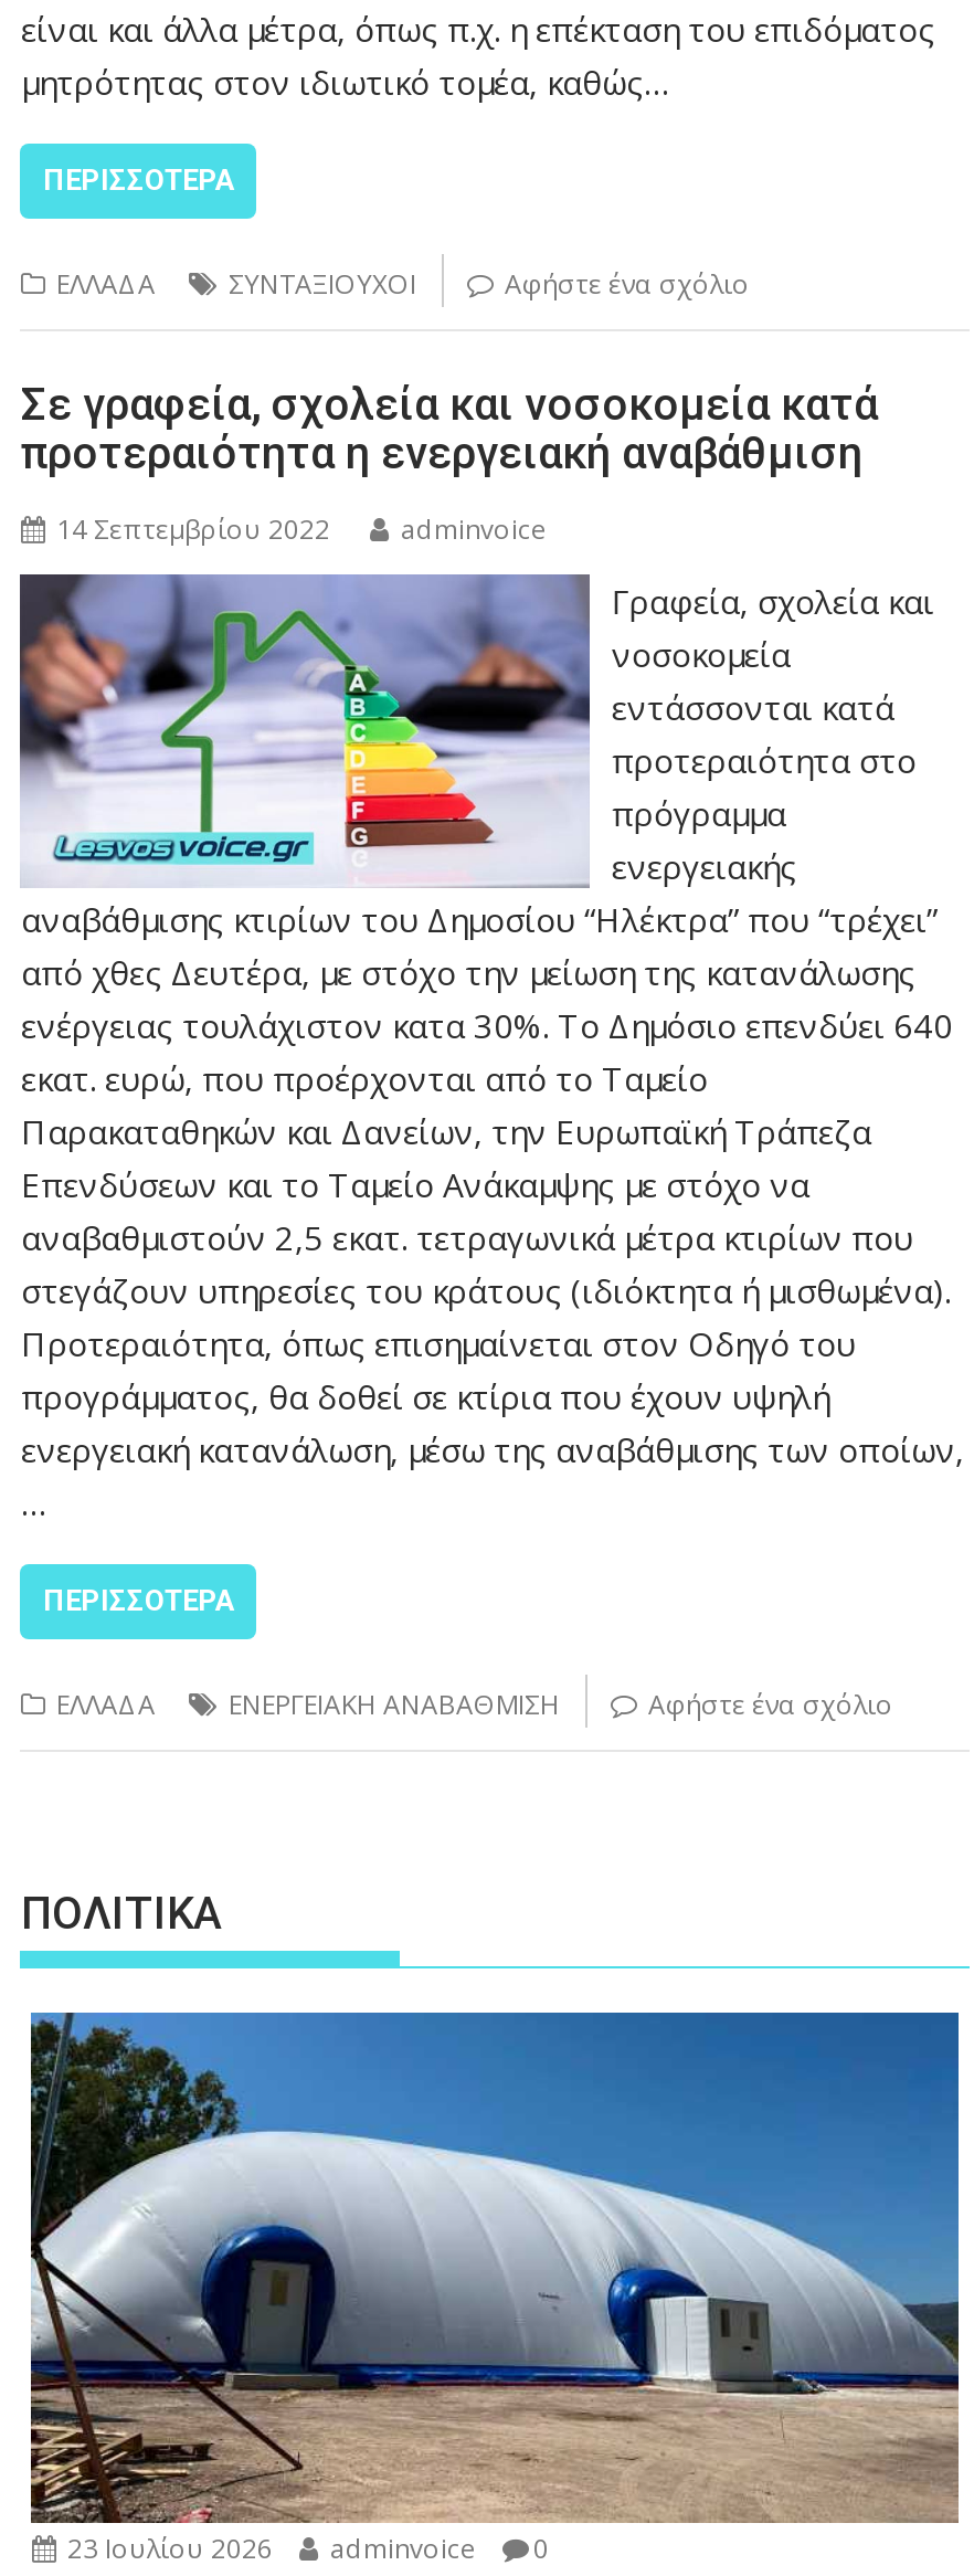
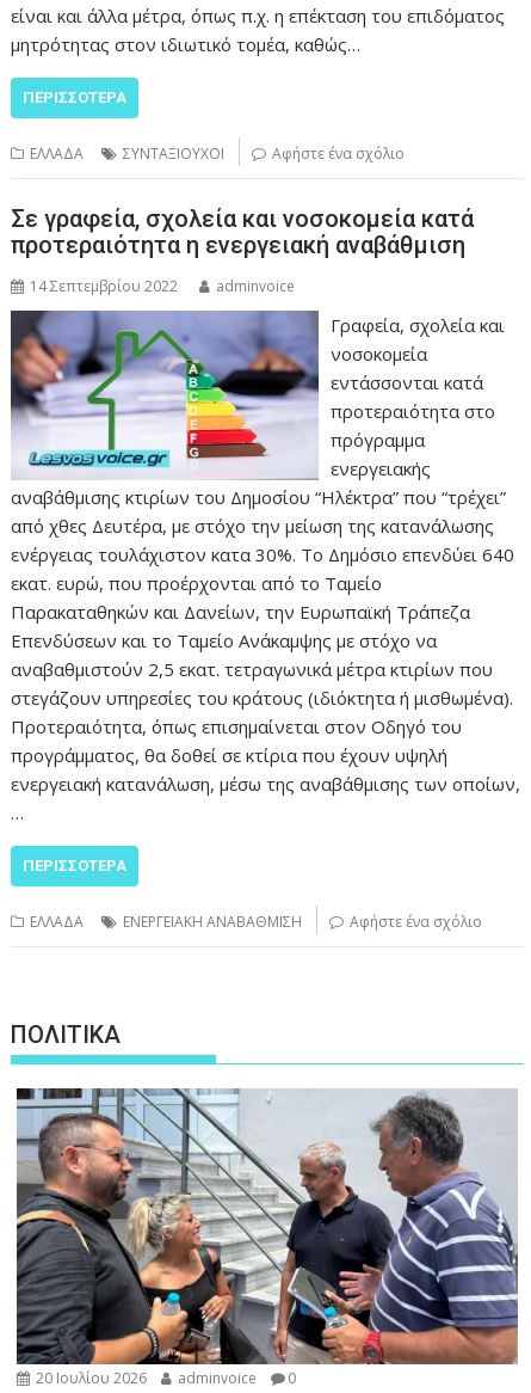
[29,2010,961,2568] [image] | 23 Ιουλίου 2026 adminvoice 0 -> [16,1087,518,1389] [image] | 20 Ιουλίου 2026 adminvoice 0

